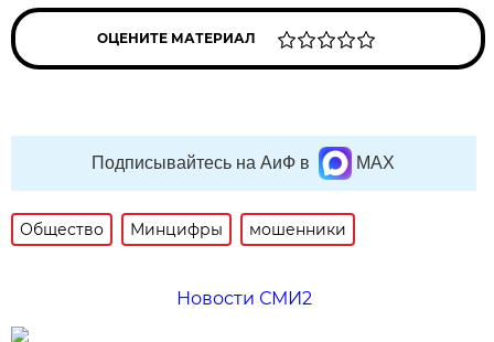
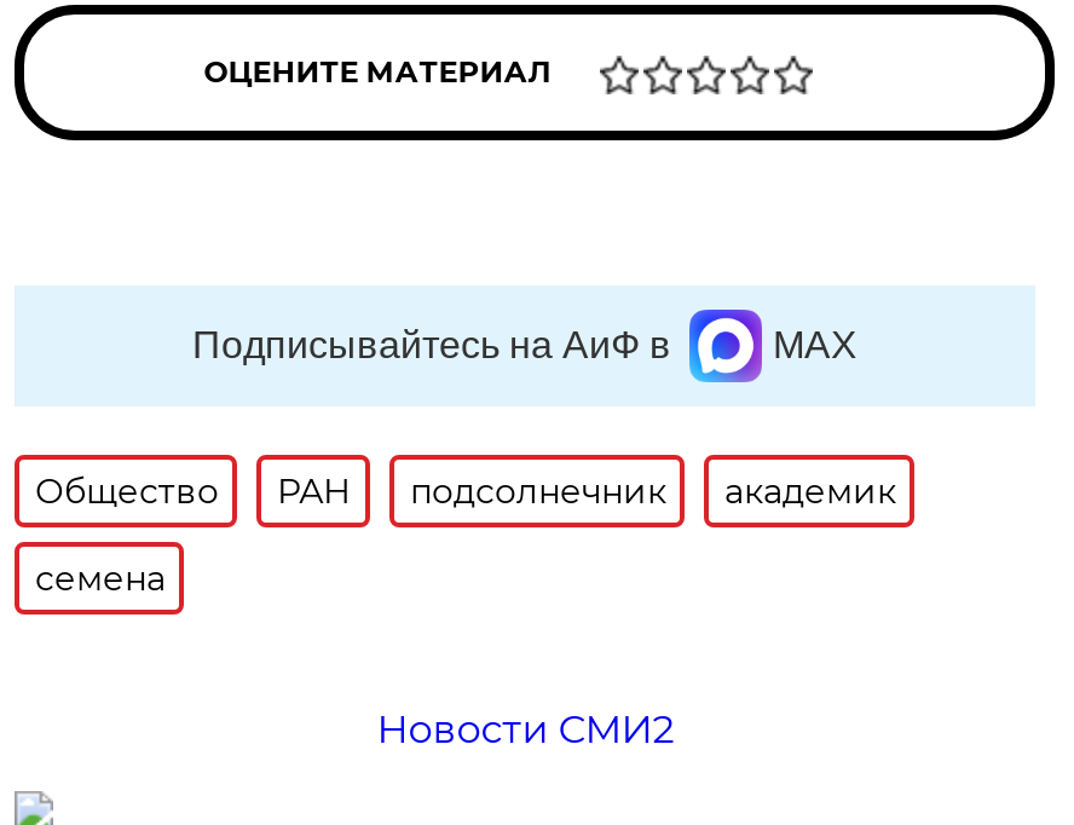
[131,220,347,239] Минцифры | мошенники -> [35,469,896,600] РАН | подсолнечник | академик | семена

